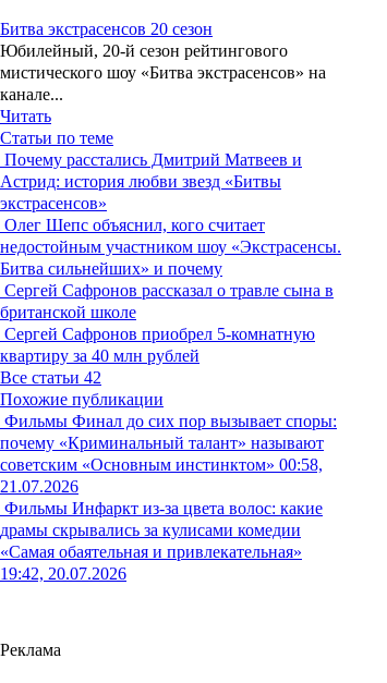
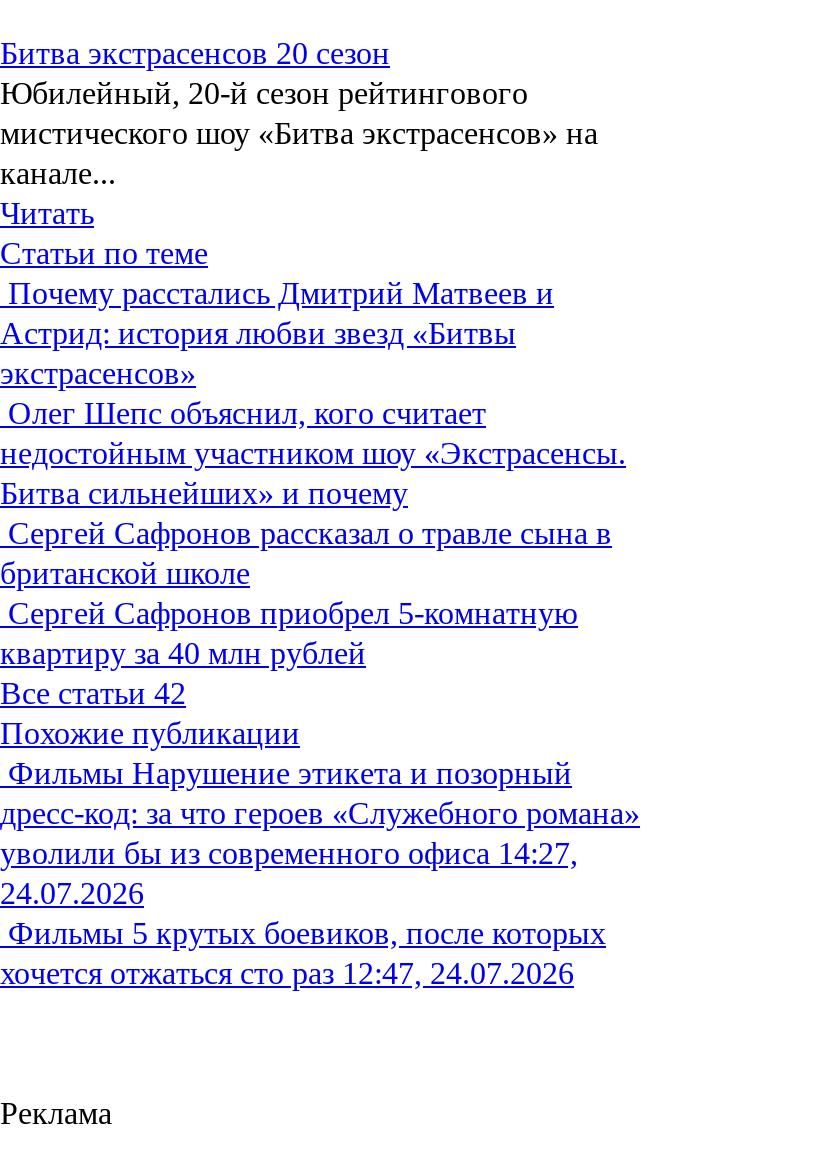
[0,412,337,583] Фильмы Финал до сих пор вызывает споры: | почему «Криминальный талант» называют | советским «Основным инстинктом» 00:58, | 21.07.2026 | Фильмы Инфаркт из-за цвета волос: какие | драмы скрывались за кулисами комедии | «Самая обаятельная и привлекательная» | 19:42, 20.07.2026 -> [0,757,640,991] Фильмы Нарушение этикета и позорный | дресс-код: за что героев «Служебного романа» | уволили бы из современного офиса 14:27, | 24.07.2026 | Фильмы 5 крутых боевиков, после которых | хочется отжаться сто раз 12:47, 24.07.2026

